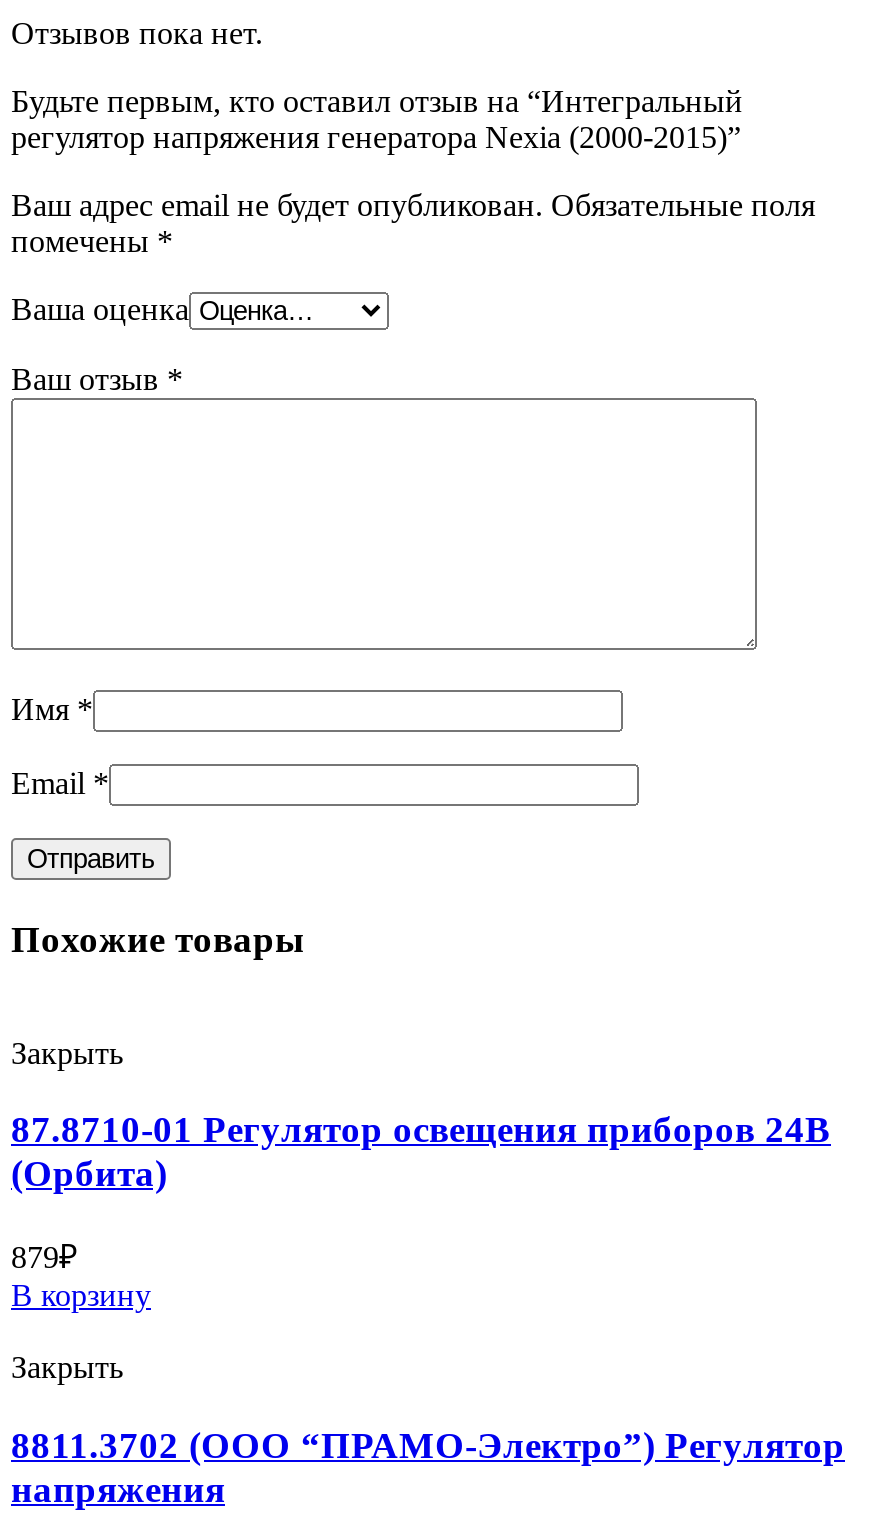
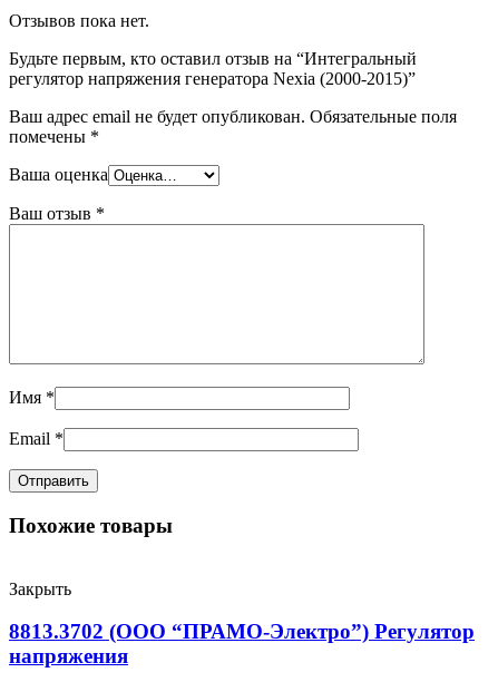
[11,1109,845,1466] 87.8710-01 Регулятор освещения приборов 24В | (Орбита) | 879₽ | В корзину | Закрыть | 8811.3702 (ООО “ПРАМО-Электро”) Регулятор -> [9,620,475,643] 8813.3702 (ООО “ПРАМО-Электро”) Регулятор

